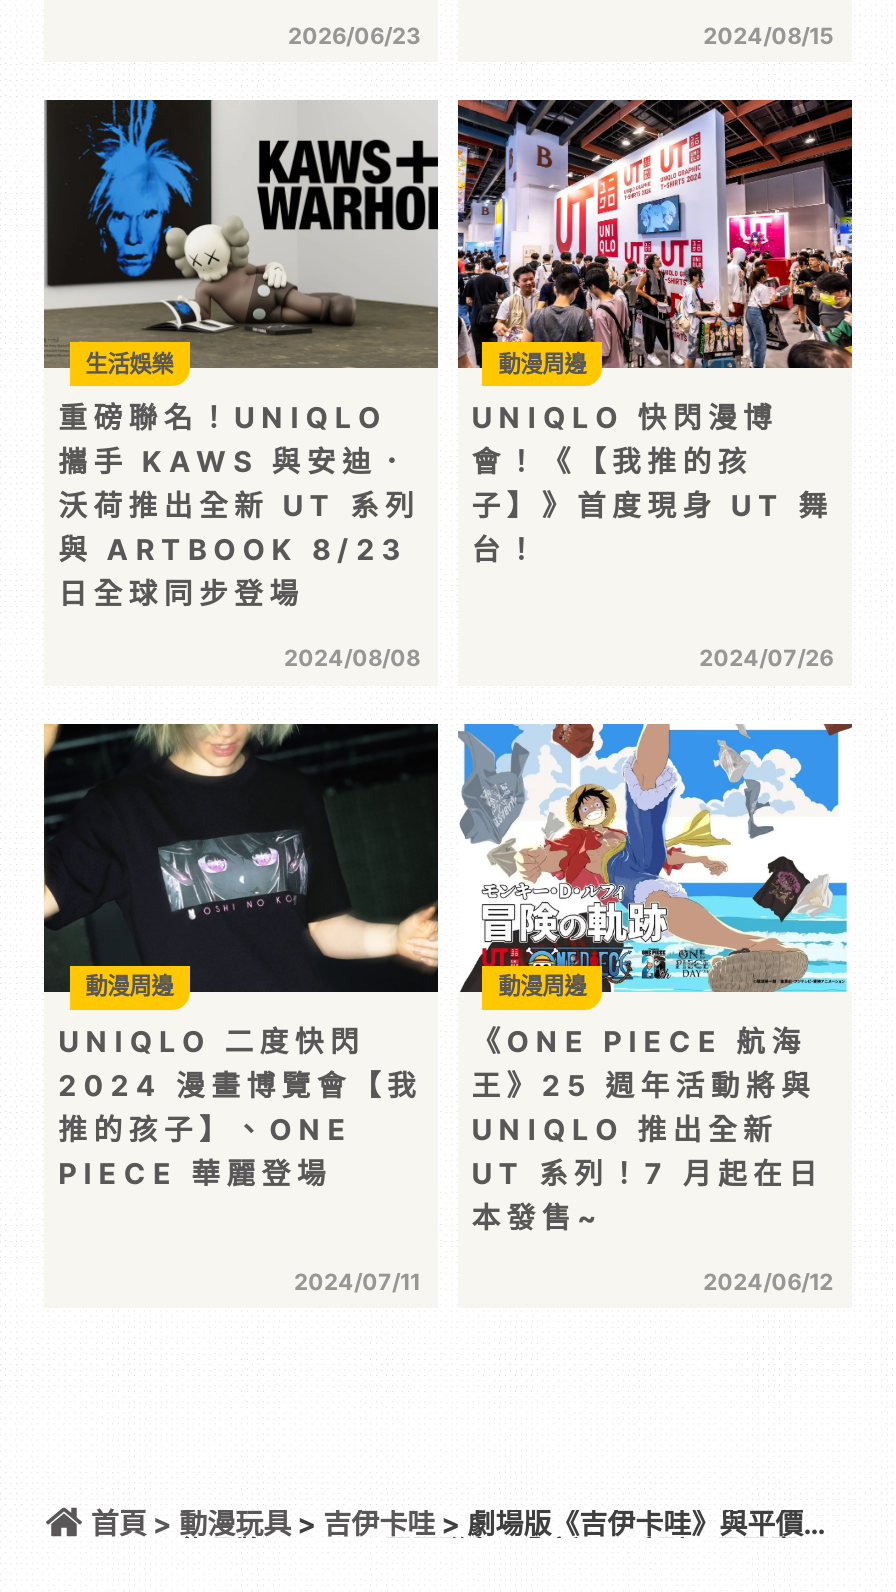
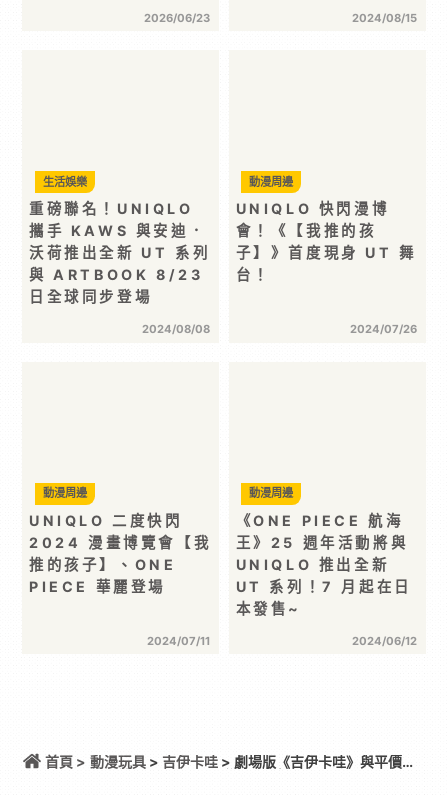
[42,98,440,370] [image] -> none
[456,98,854,370] [image] -> none
[42,722,440,994] [image] -> none
[458,722,854,994] [image] -> none

